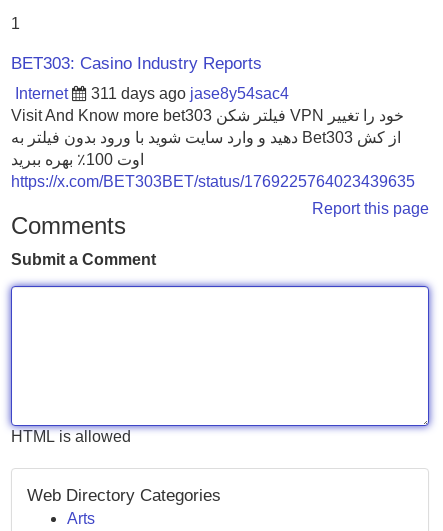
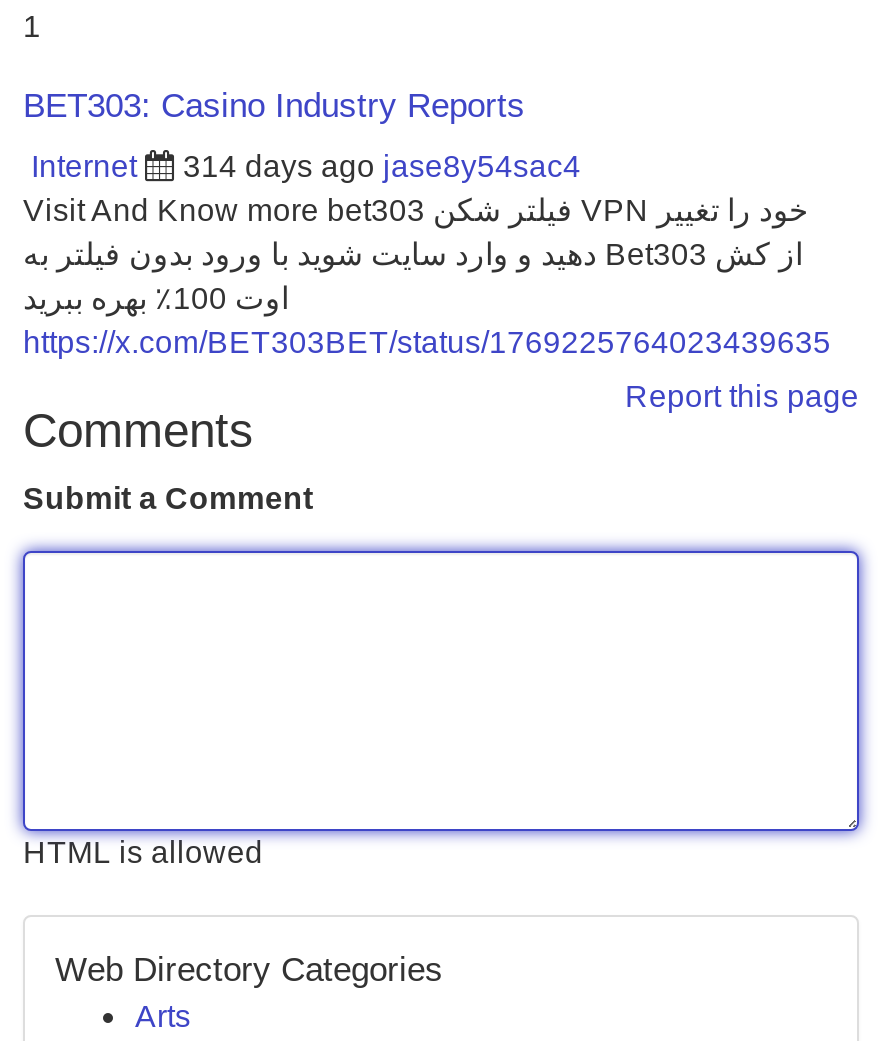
[91,85,289,102] 311 days ago jase8y54sac4 -> [183,149,581,183] 314 days ago jase8y54sac4

